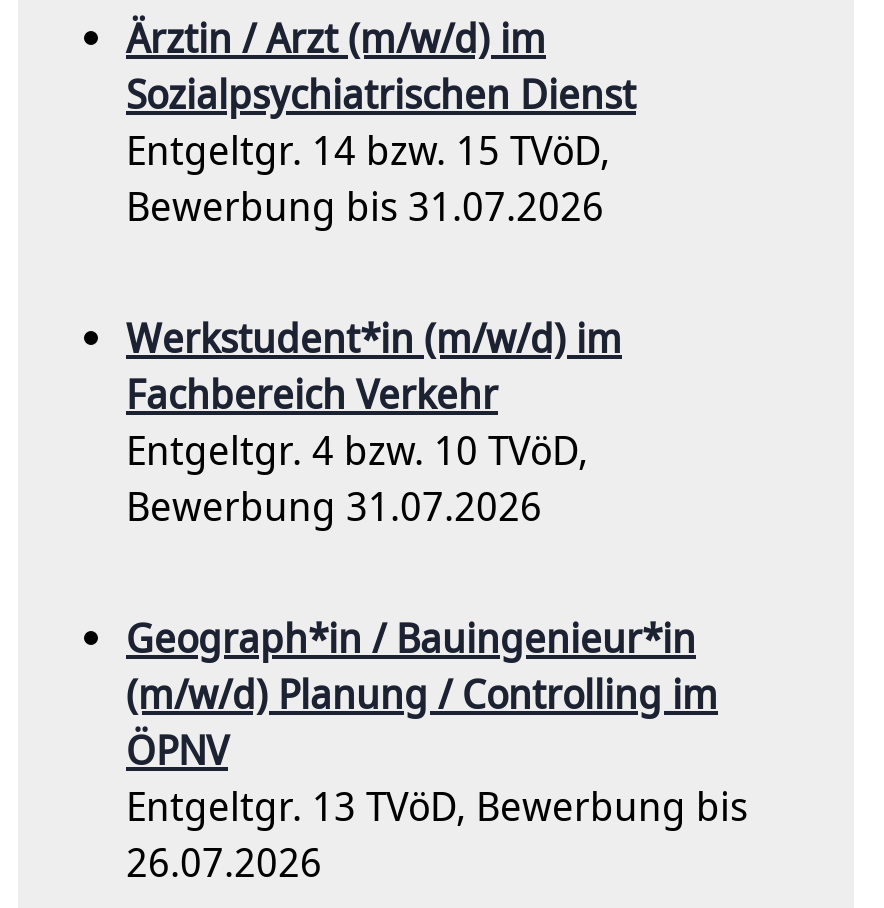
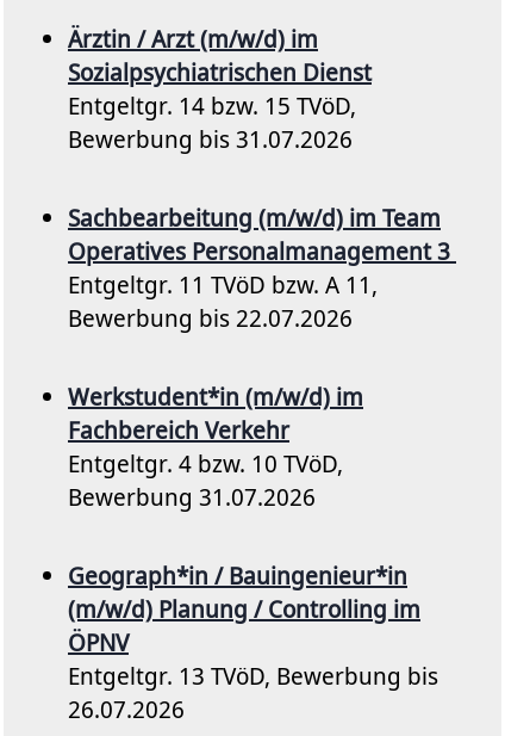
none -> [68,202,456,334] Sachbearbeitung (m/w/d) im Team | Operatives Personalmanagement 3 | Entgeltgr. 11 TVöD bzw. A 11, | Bewerbung bis 22.07.2026

